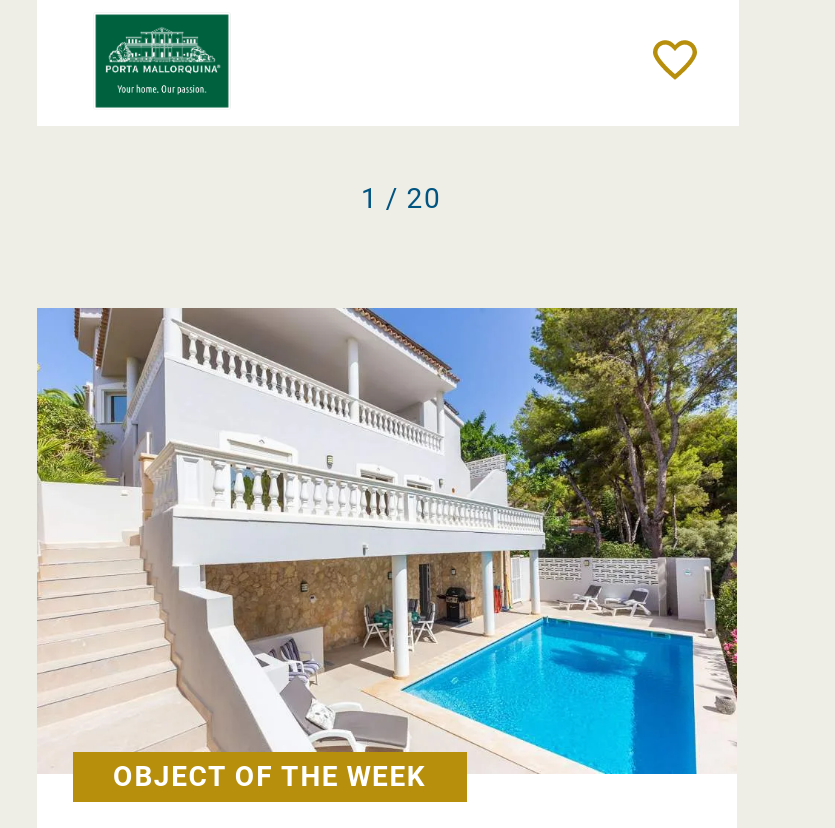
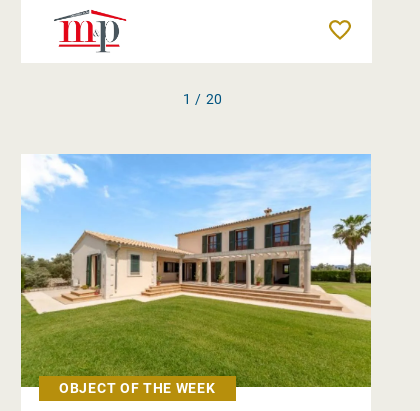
[93,12,245,110] [image] -> [50,7,127,54] [image]
[35,306,739,776] [image] -> [20,153,372,388] [image]

